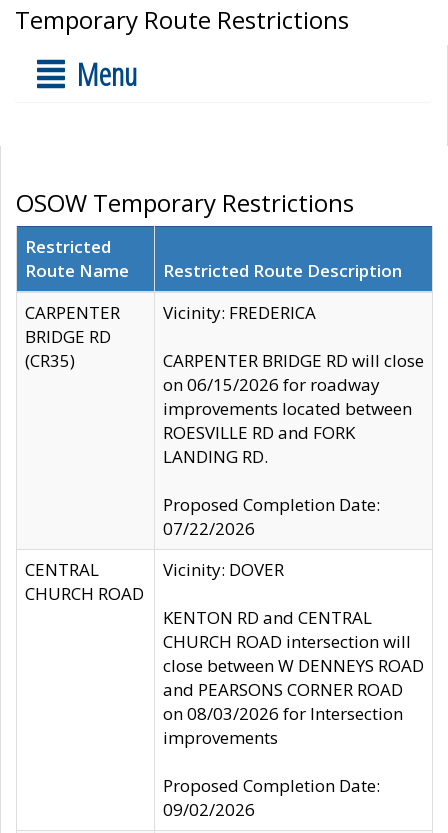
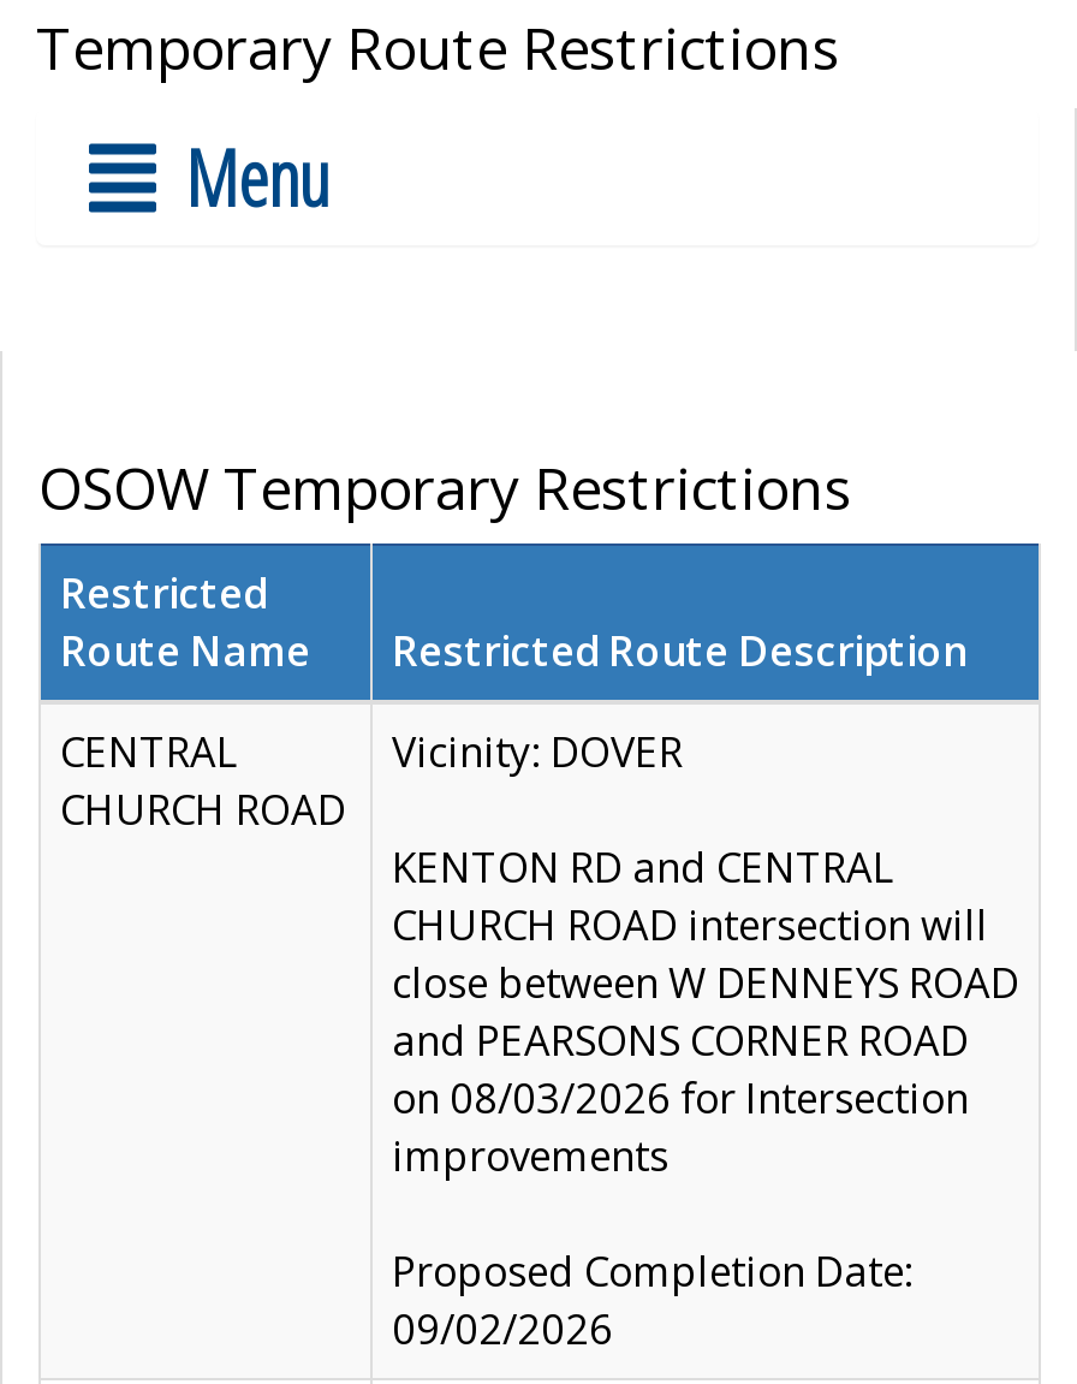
[25,301,120,372] CARPENTER | BRIDGE RD | (CR35) -> none
[163,301,424,540] Vicinity: FREDERICA | CARPENTER BRIDGE RD will close | on 06/15/2026 for roadway | improvements located between | ROESVILLE RD and FORK | LANDING RD. | Proposed Completion Date: | 07/22/2026 -> none

